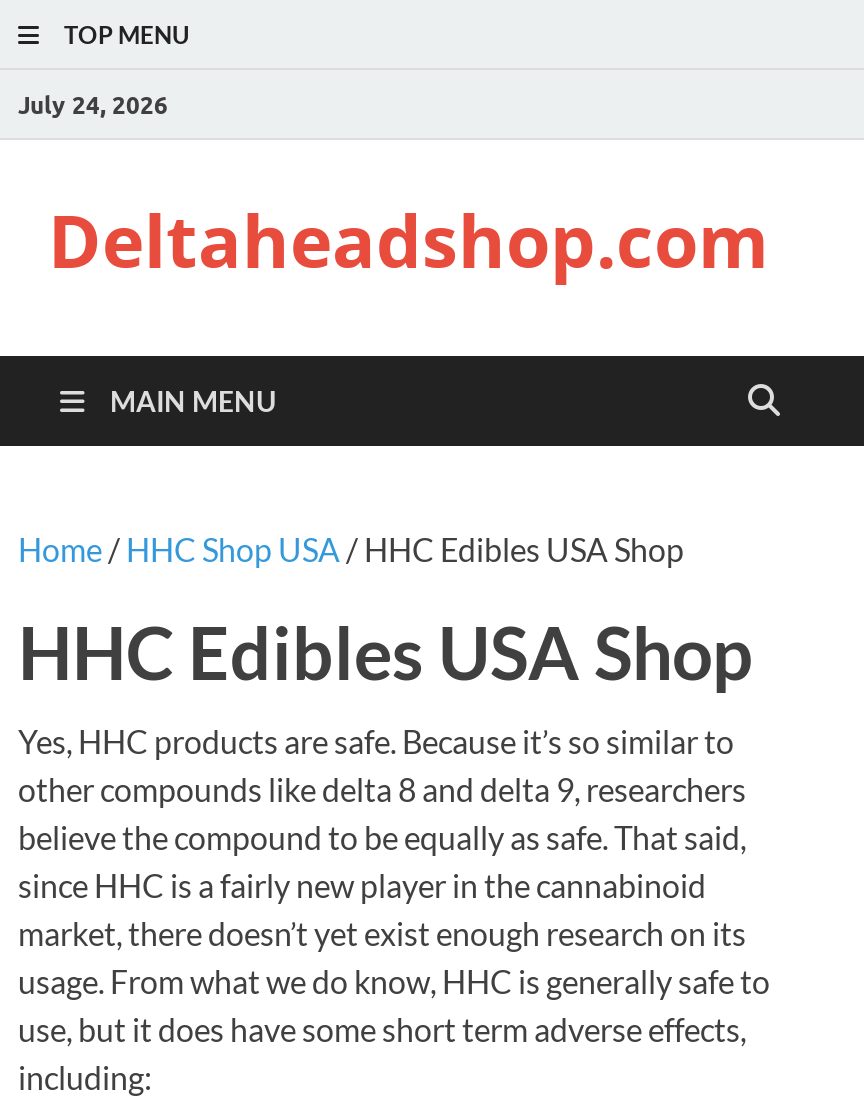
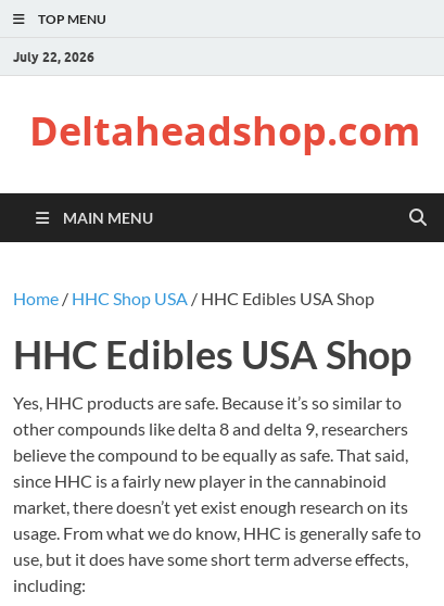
[18,89,168,119] July 24, 2026 -> [13,48,94,65] July 22, 2026

